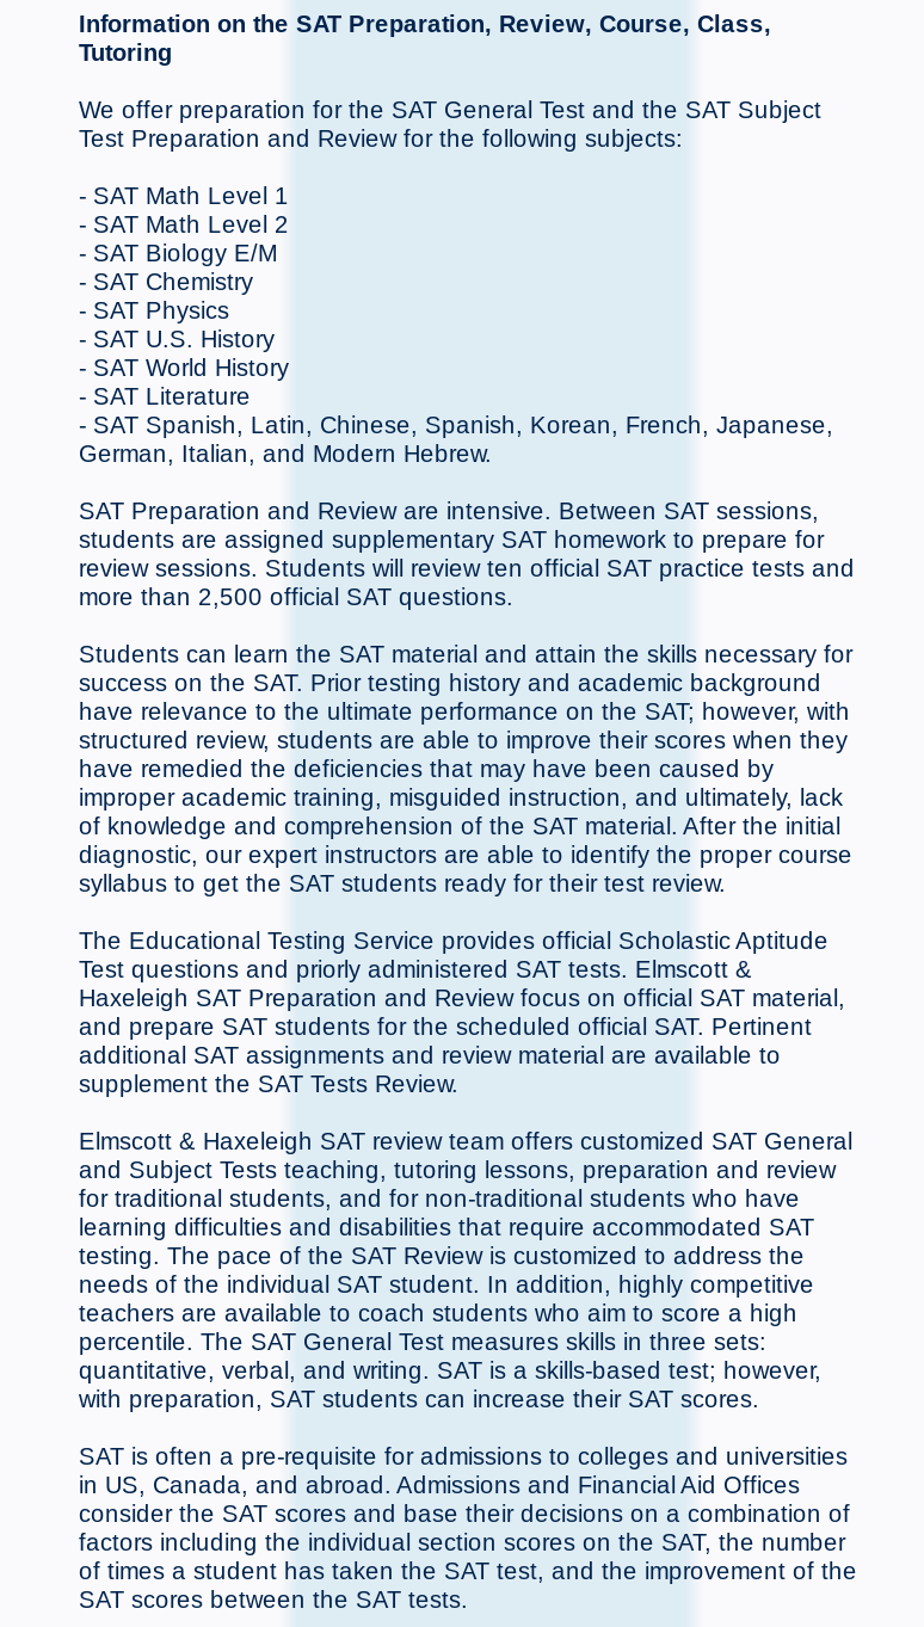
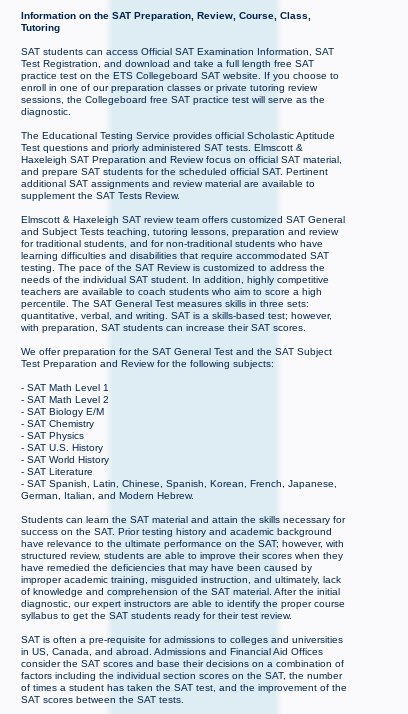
moved [79,98,852,897] -> [21,346,345,621]: We offer preparation for the SAT General Test and the SAT Subject | Test Preparation and Review for the following subjects: | - SAT Math Level 1 | ... | diagnostic, our expert instructors are able to identify the proper course | syllabus to get the SAT students ready for their test review.
[79,499,855,611] SAT Preparation and Review are intensive. Between SAT sessions, | students are assigned supplementary SAT homework to prepare for | review sessions. Students will review ten official SAT practice tests and | more than 2,500 official SAT questions. -> [21,46,339,117] SAT students can access Official SAT Examination Information, SAT | Test Registration, and download and take a full length free SAT | practice test on the ETS Collegeboard SAT website. If you choose to | enroll in one of our preparation classes or private tutoring review | sessions, the Collegeboard free SAT practice test will serve as the | diagnostic.
moved [79,928,852,1413] -> [21,130,345,333]: The Educational Testing Service provides official Scholastic Aptitude | Test questions and priorly administered SAT tests. Elmscott & | Haxeleigh SAT Preparation and Review focus on official SAT material, | ... | quantitative, verbal, and writing. SAT is a skills-based test; however, | with preparation, SAT students can increase their SAT scores.

